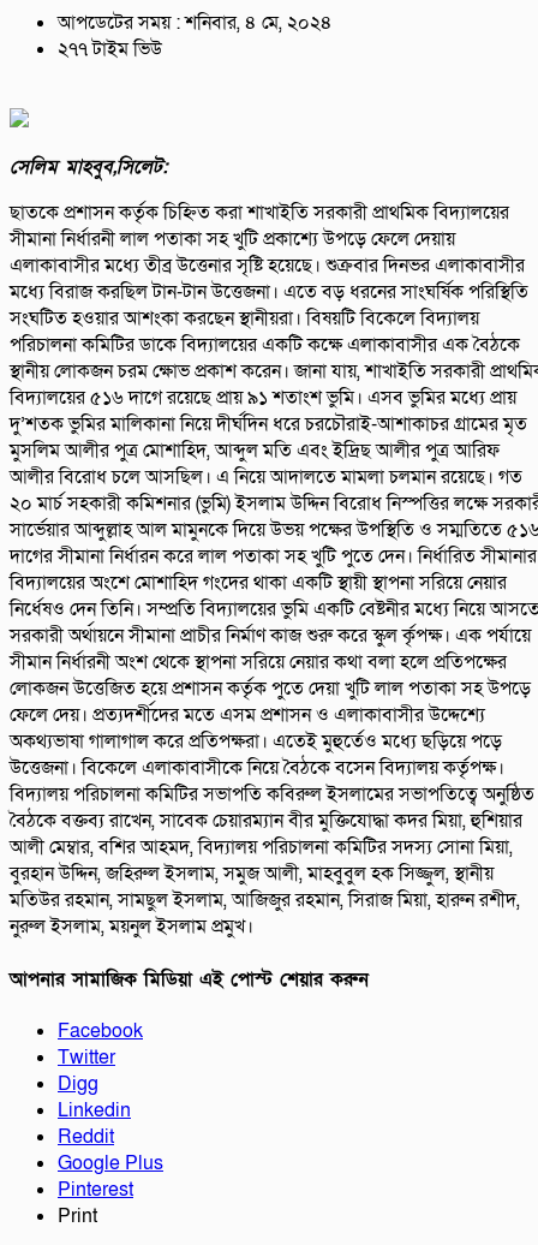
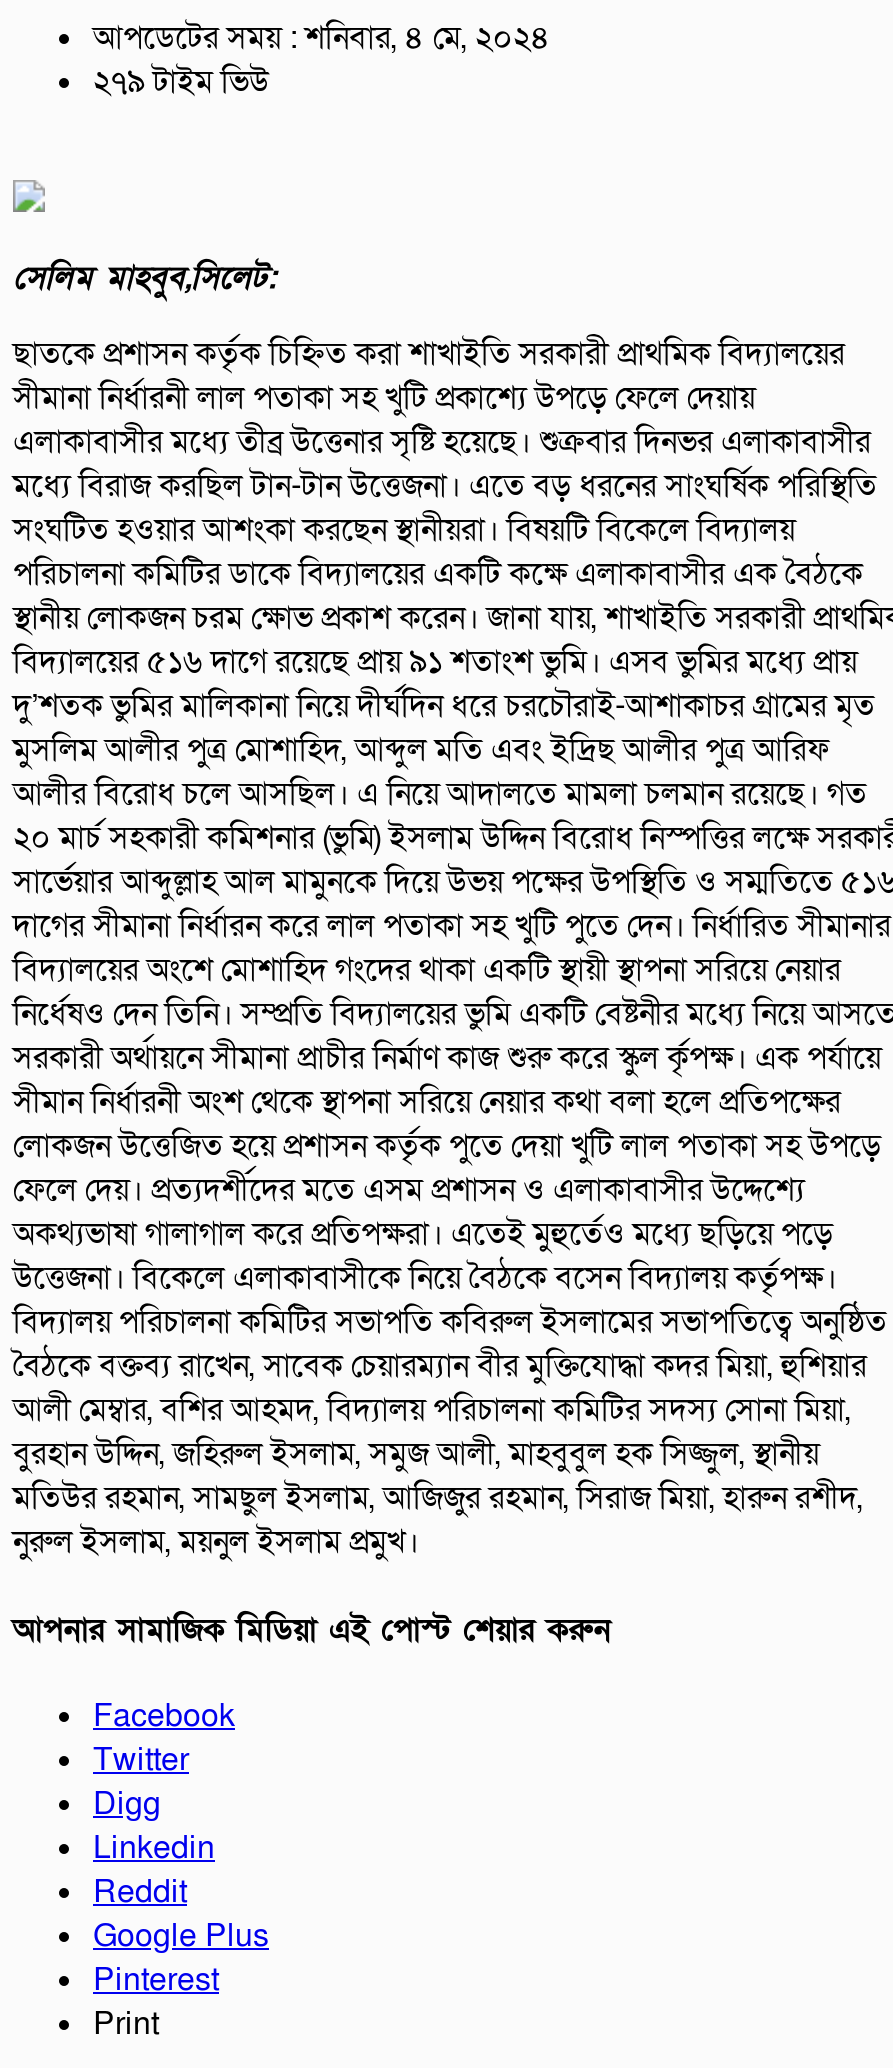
[58,37,162,63] ২৭৭ টাইম ভিউ -> [93,61,269,105] ২৭৯ টাইম ভিউ

